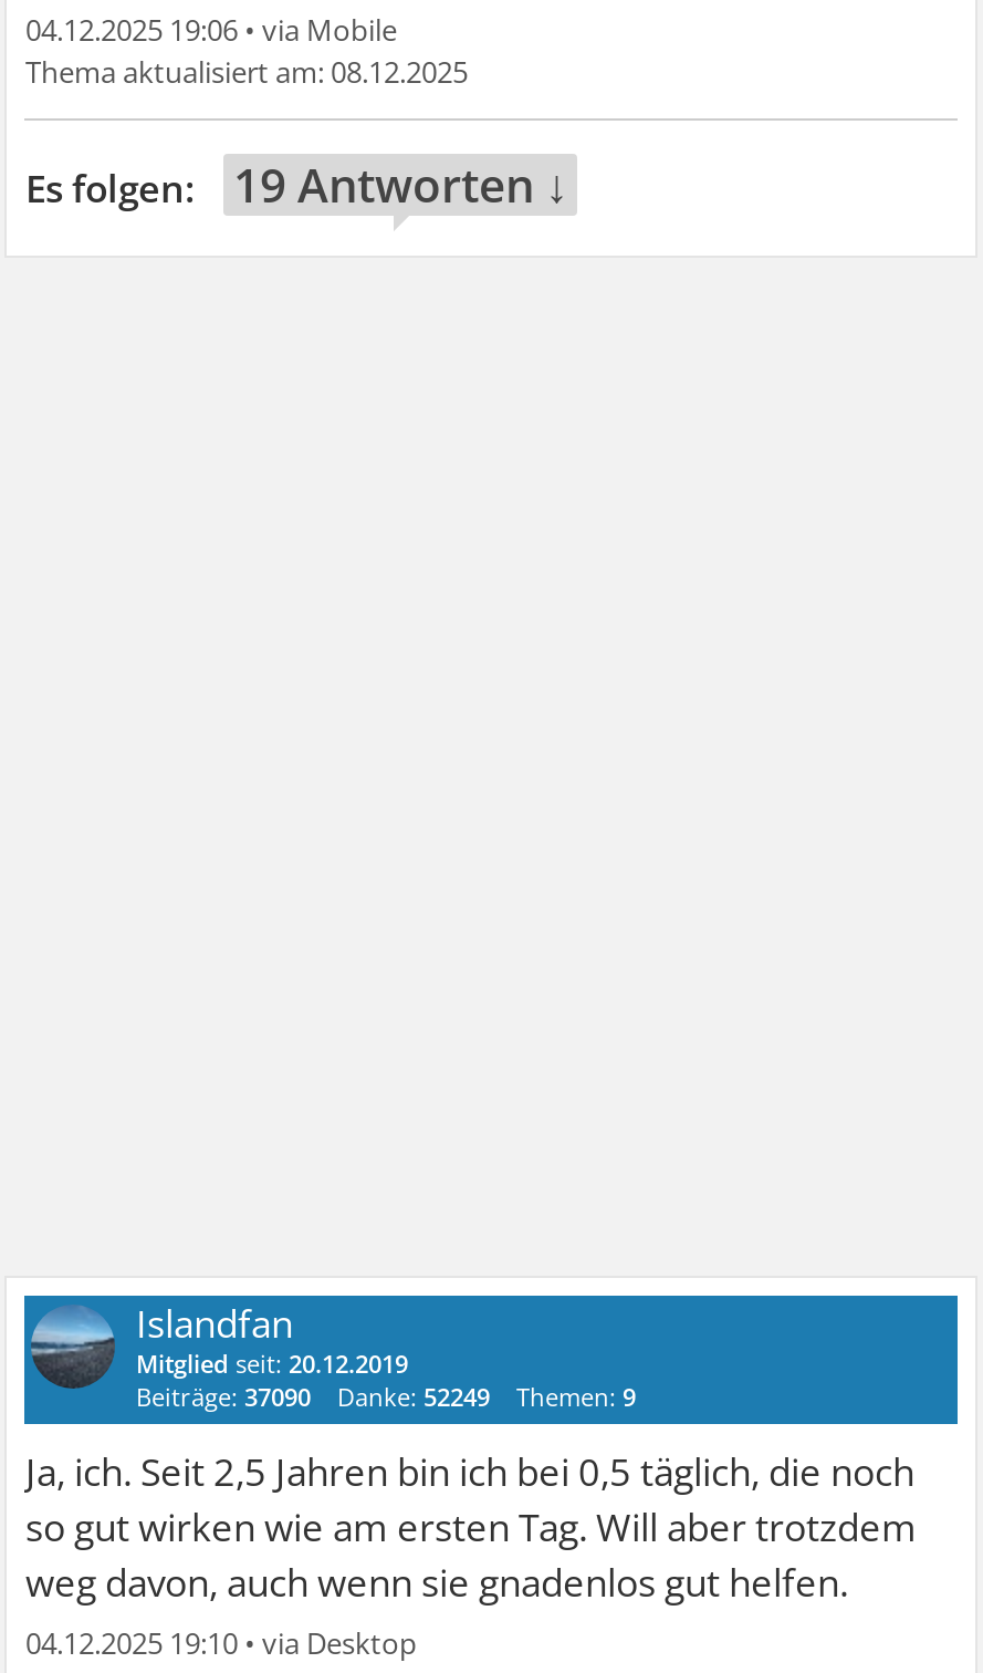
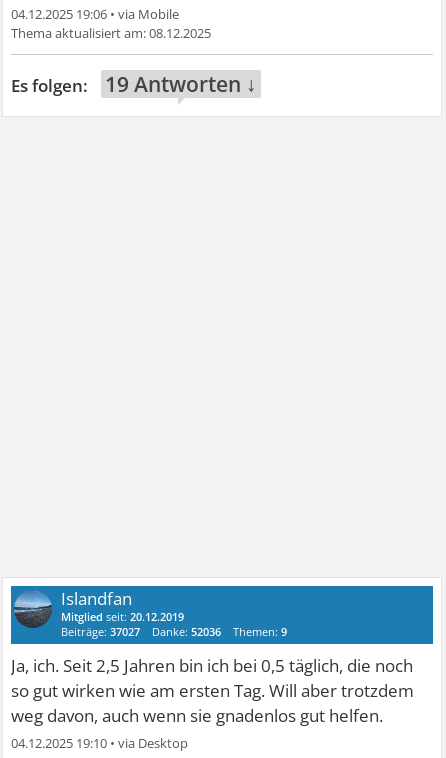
[136,1380,311,1413] Beiträge: 37090 -> [61,624,140,639] Beiträge: 37027
[337,1380,490,1413] Danke: 52249 -> [152,624,221,639] Danke: 52036

